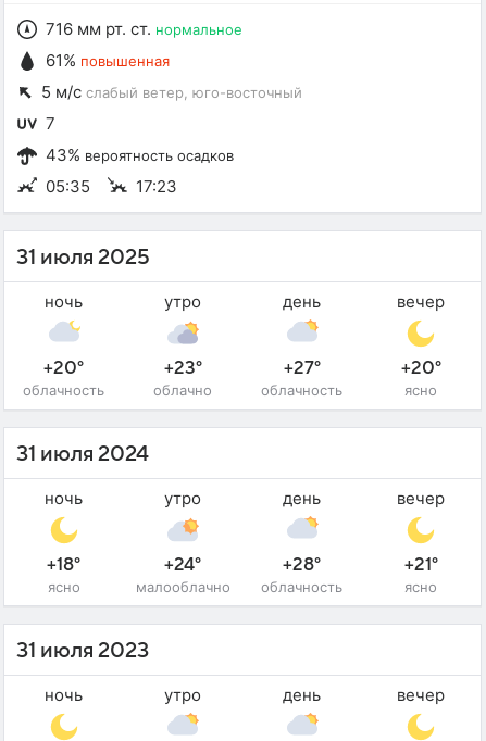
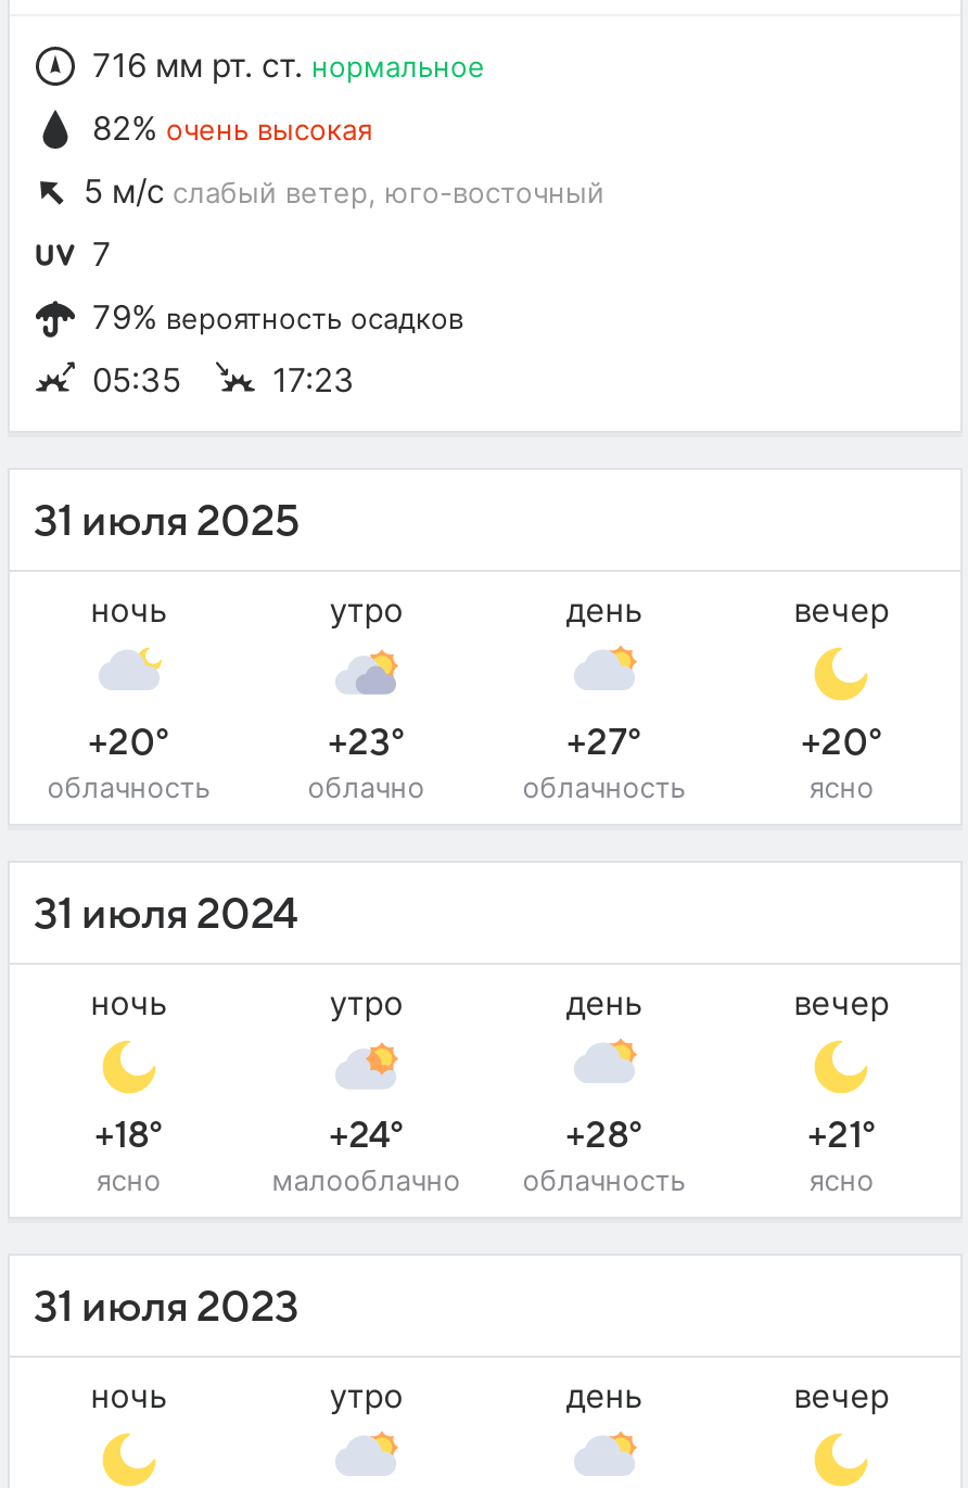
[46,50,170,71] 61% повышенная -> [92,108,372,149] 82% очень высокая
[46,145,234,165] 43% вероятность осадков -> [92,296,463,338] 79% вероятность осадков

